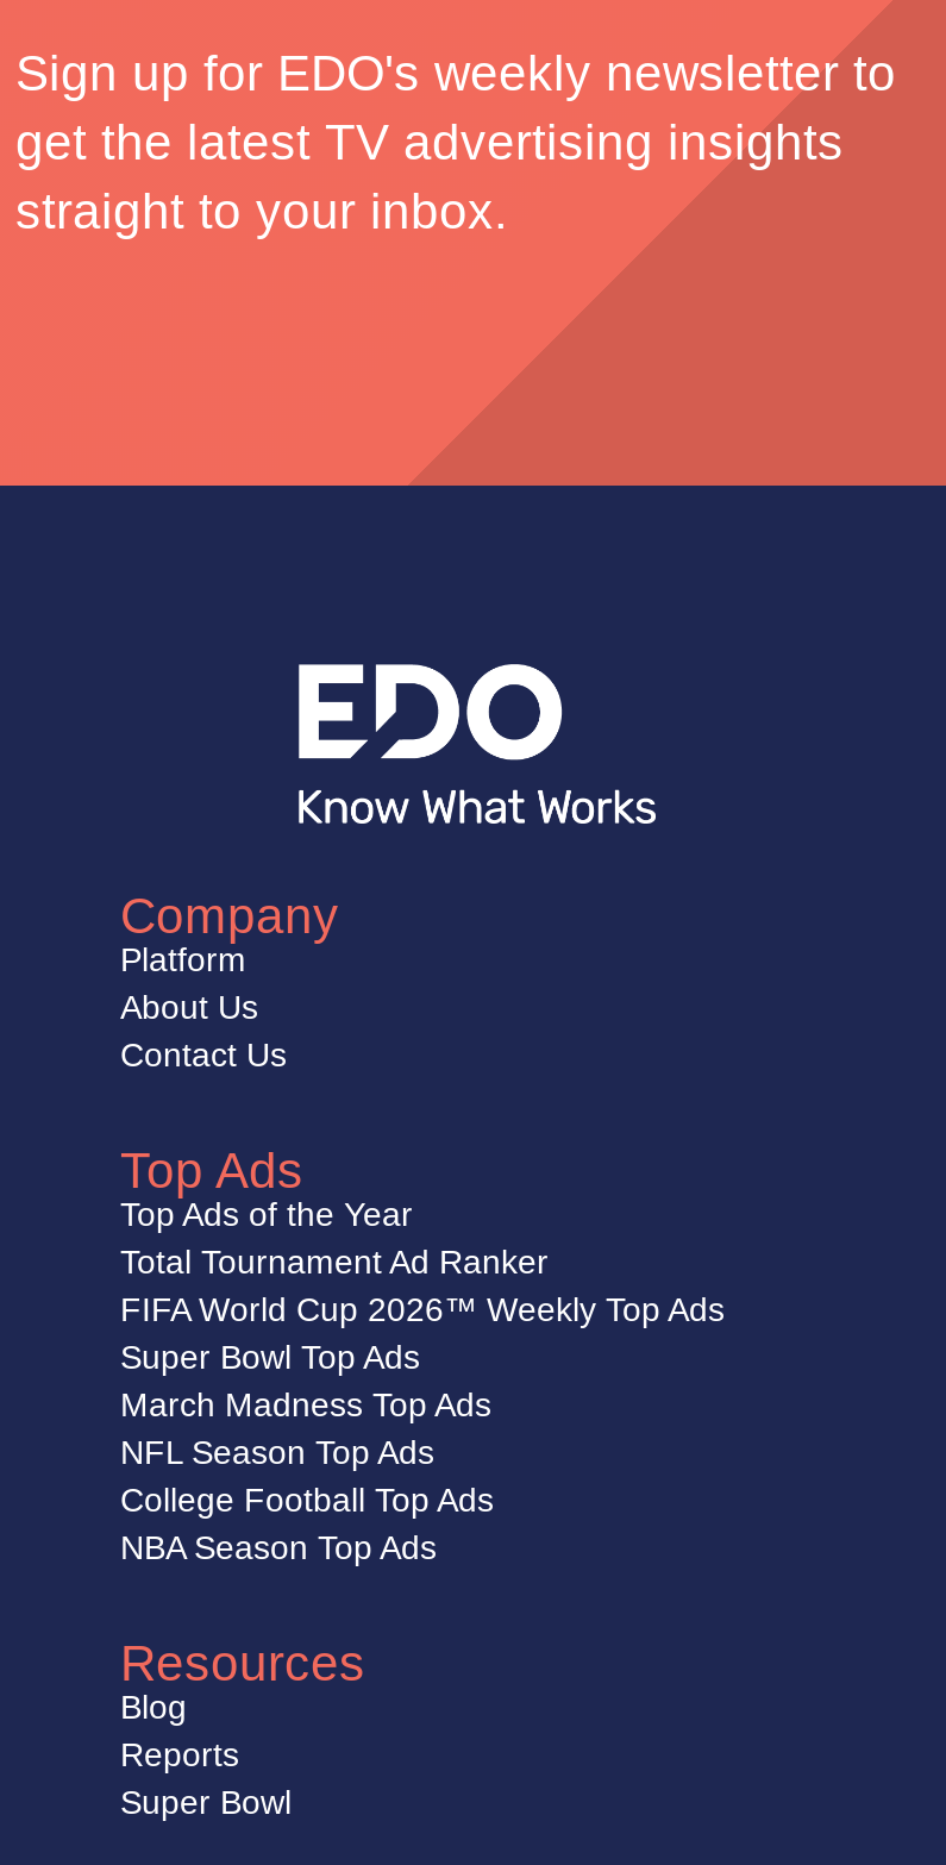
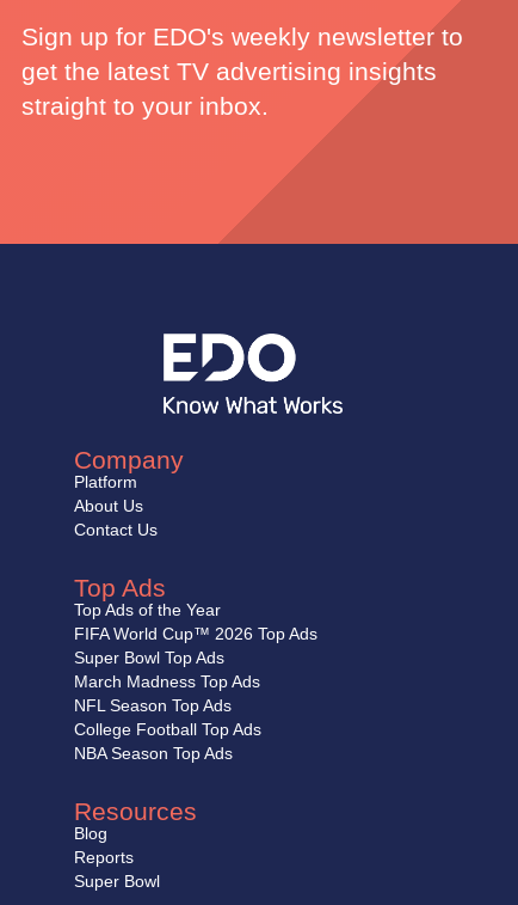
[120,1241,725,1327] Total Tournament Ad Ranker | FIFA World Cup 2026™ Weekly Top Ads -> [74,623,317,643] FIFA World Cup™ 2026 Top Ads

